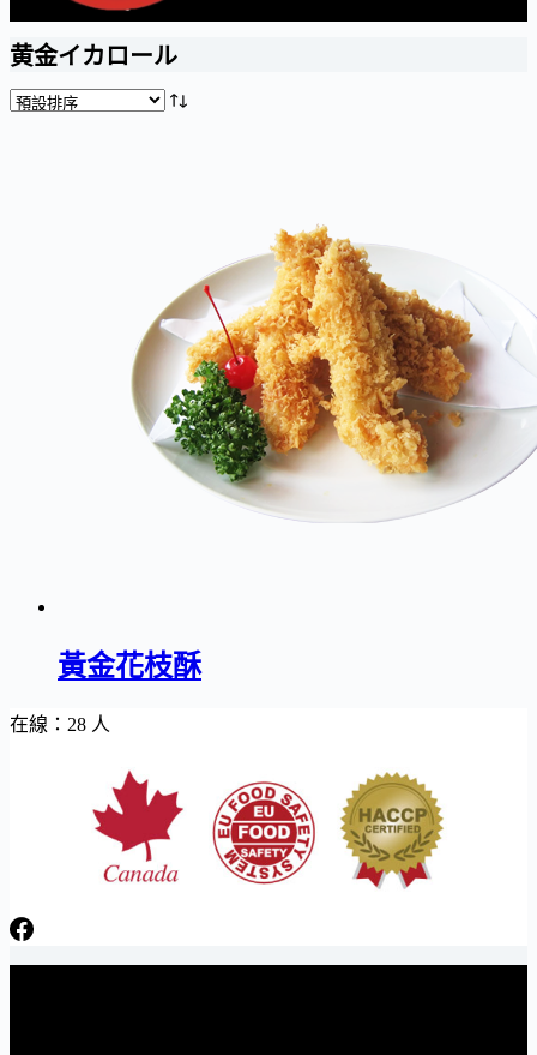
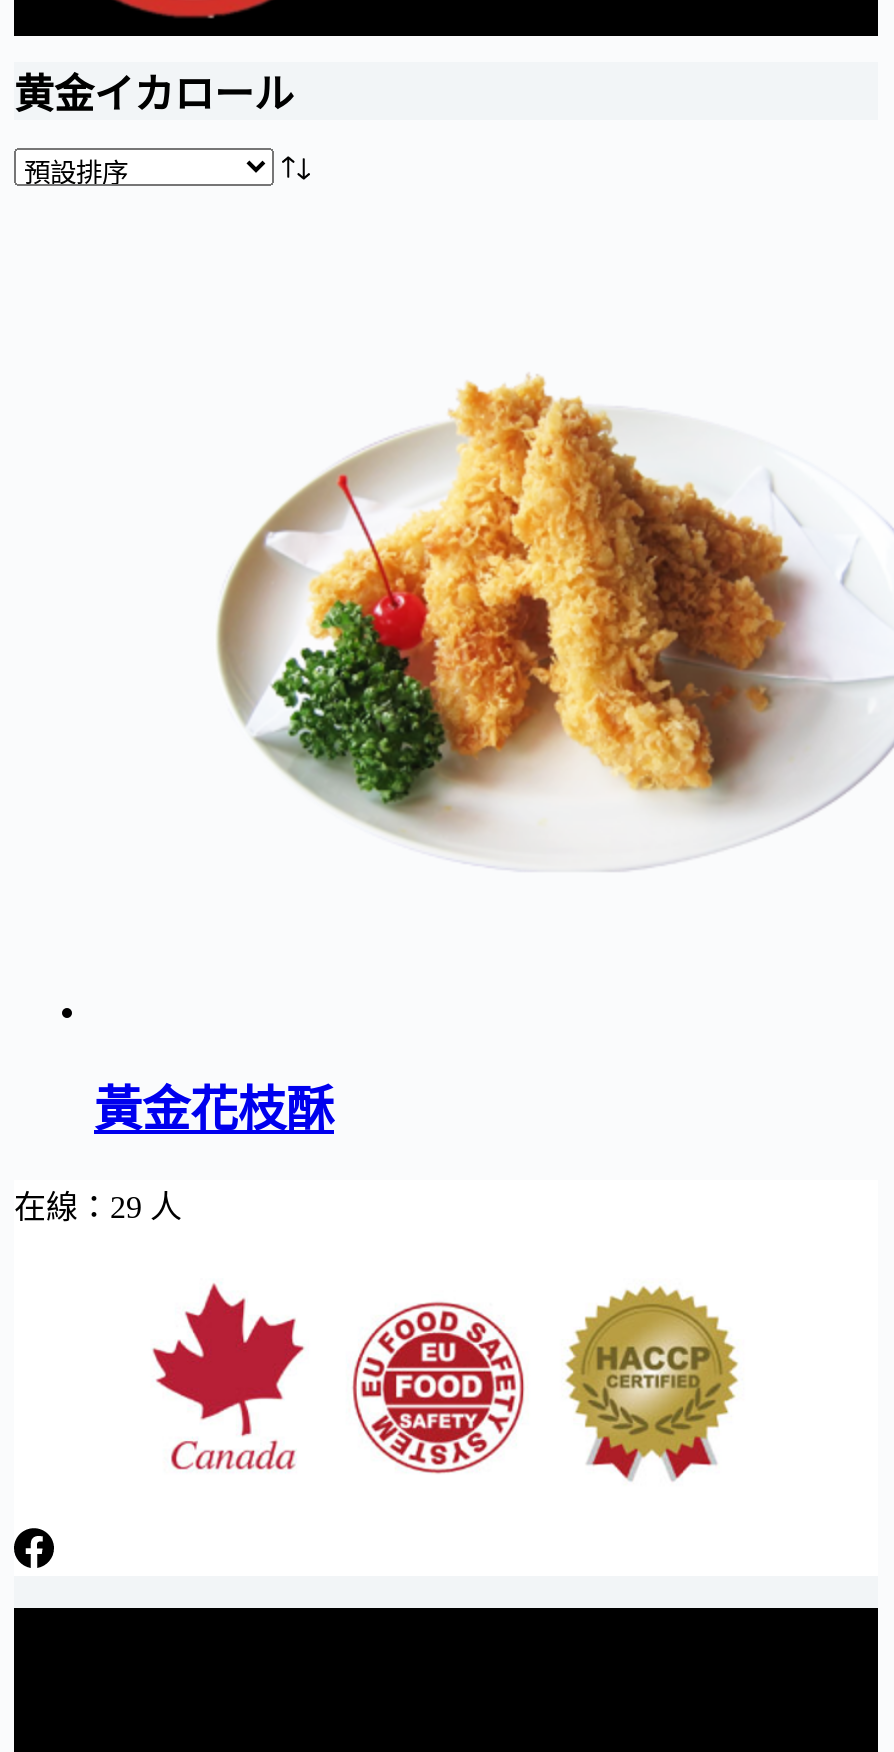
[10,714,110,734] 在線：28 人 -> [14,1189,182,1223] 在線：29 人

